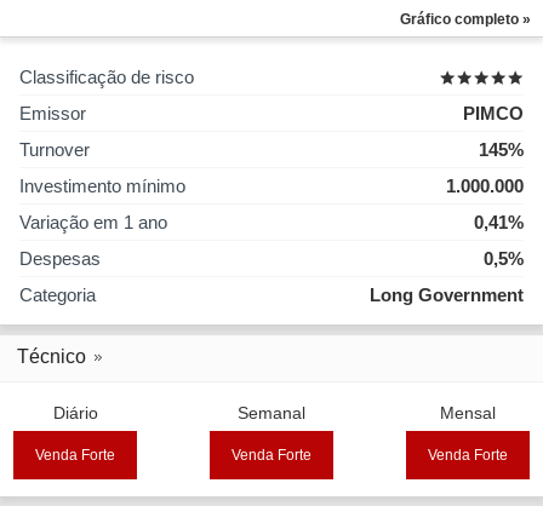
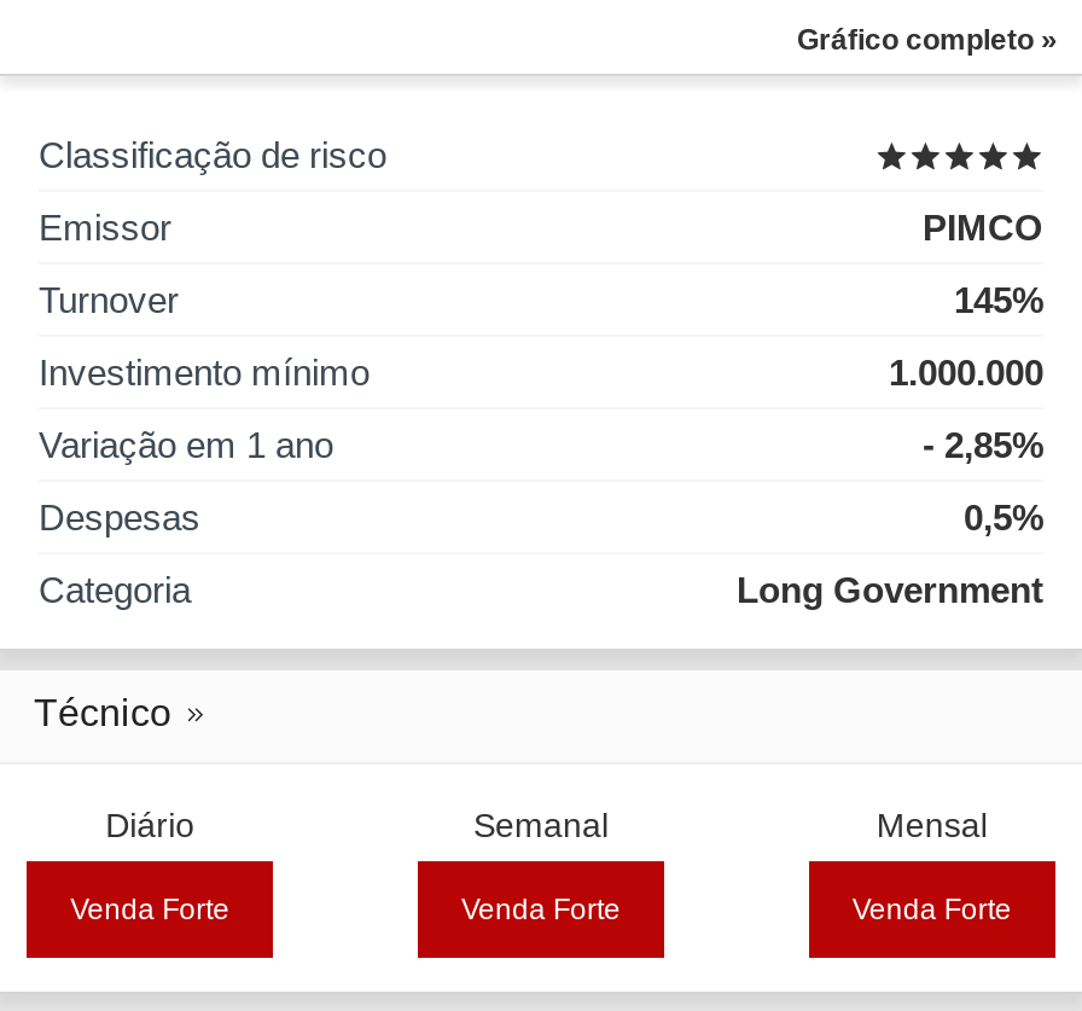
[474,212,524,233] 0,41% -> [923,424,1043,465] - 2,85%

